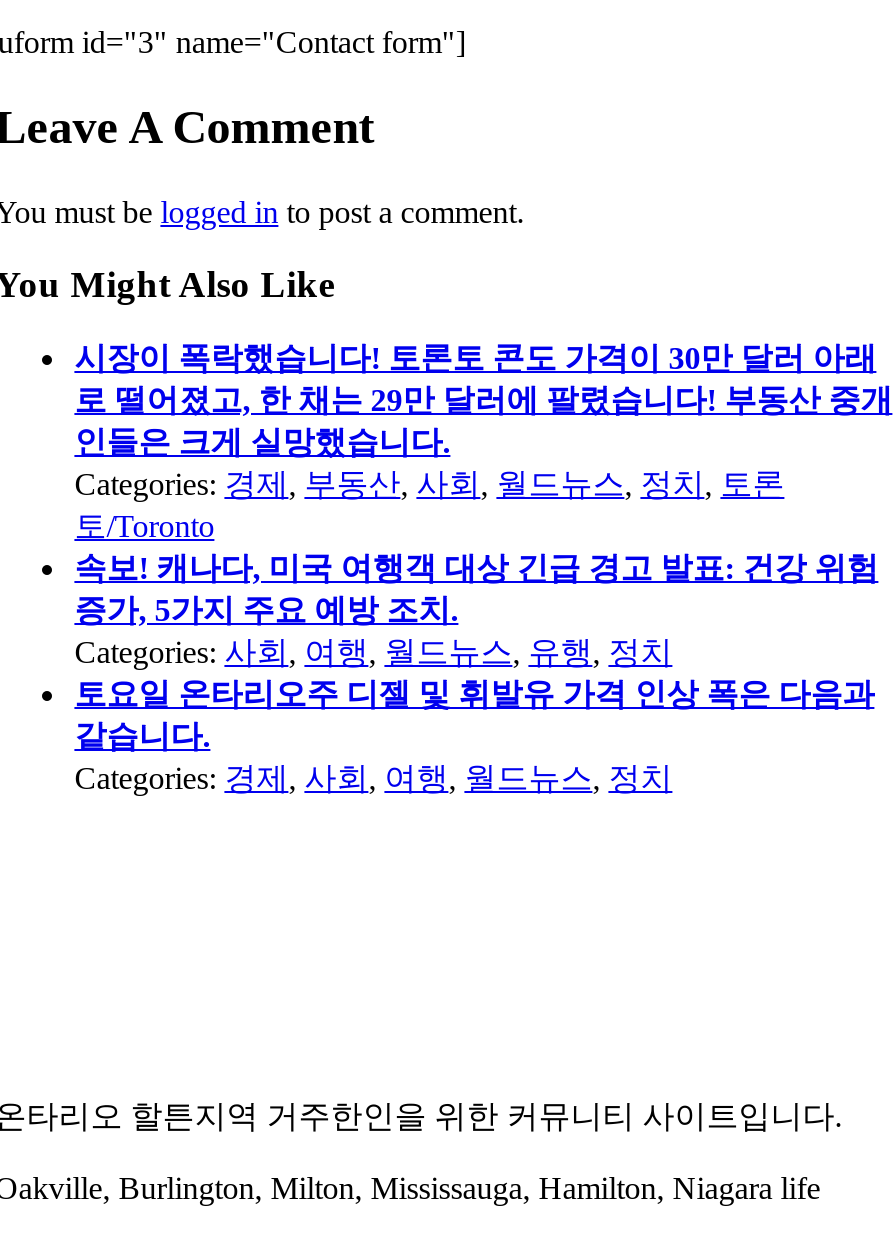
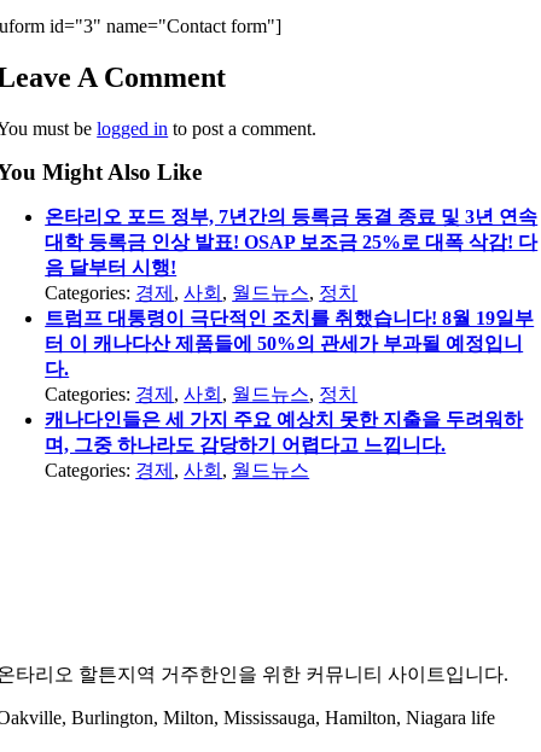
[74,341,892,795] 시장이 폭락했습니다! 토론토 콘도 가격이 30만 달러 아래 | 로 떨어졌고, 한 채는 29만 달러에 팔렸습니다! 부동산 중개 | 인들은 크게 실망했습니다. | Categories: 경제, 부동산, 사회, 월드뉴스, 정치, 토론 | 토/Toronto | 속보! 캐나다, 미국 여행객 대상 긴급 경고 발표: 건강 위험 | 증가, 5가지 주요 예방 조치. | Categories: 사회, 여행, 월드뉴스, 유행, 정치 | 토요일 온타리오주 디젤 및 휘발유 가격 인상 폭은 다음과 | 같습니다. | Categories: 경제, 사회, 여행, 월드뉴스, 정치 -> [45,207,538,481] 온타리오 포드 정부, 7년간의 등록금 동결 종료 및 3년 연속 | 대학 등록금 인상 발표! OSAP 보조금 25%로 대폭 삭감! 다 | 음 달부터 시행! | Categories: 경제, 사회, 월드뉴스, 정치 | 트럼프 대통령이 극단적인 조치를 취했습니다! 8월 19일부 | 터 이 캐나다산 제품들에 50%의 관세가 부과될 예정입니 | 다. | Categories: 경제, 사회, 월드뉴스, 정치 | 캐나다인들은 세 가지 주요 예상치 못한 지출을 두려워하 | 며, 그중 하나라도 감당하기 어렵다고 느낍니다. | Categories: 경제, 사회, 월드뉴스

